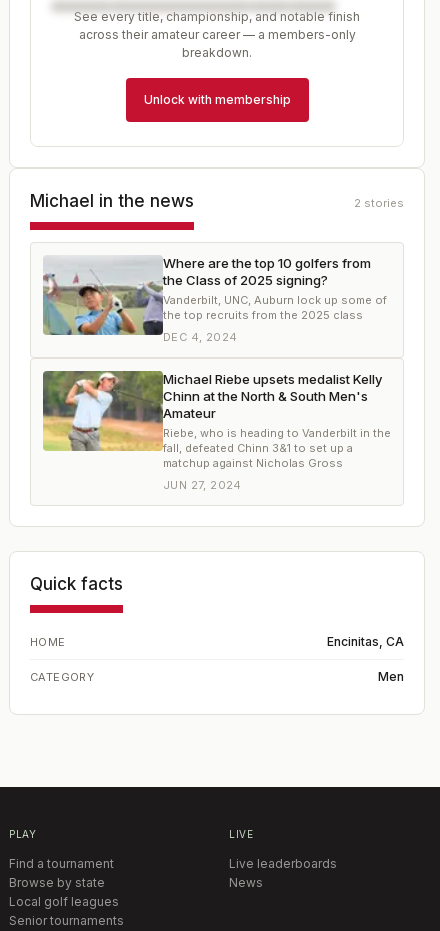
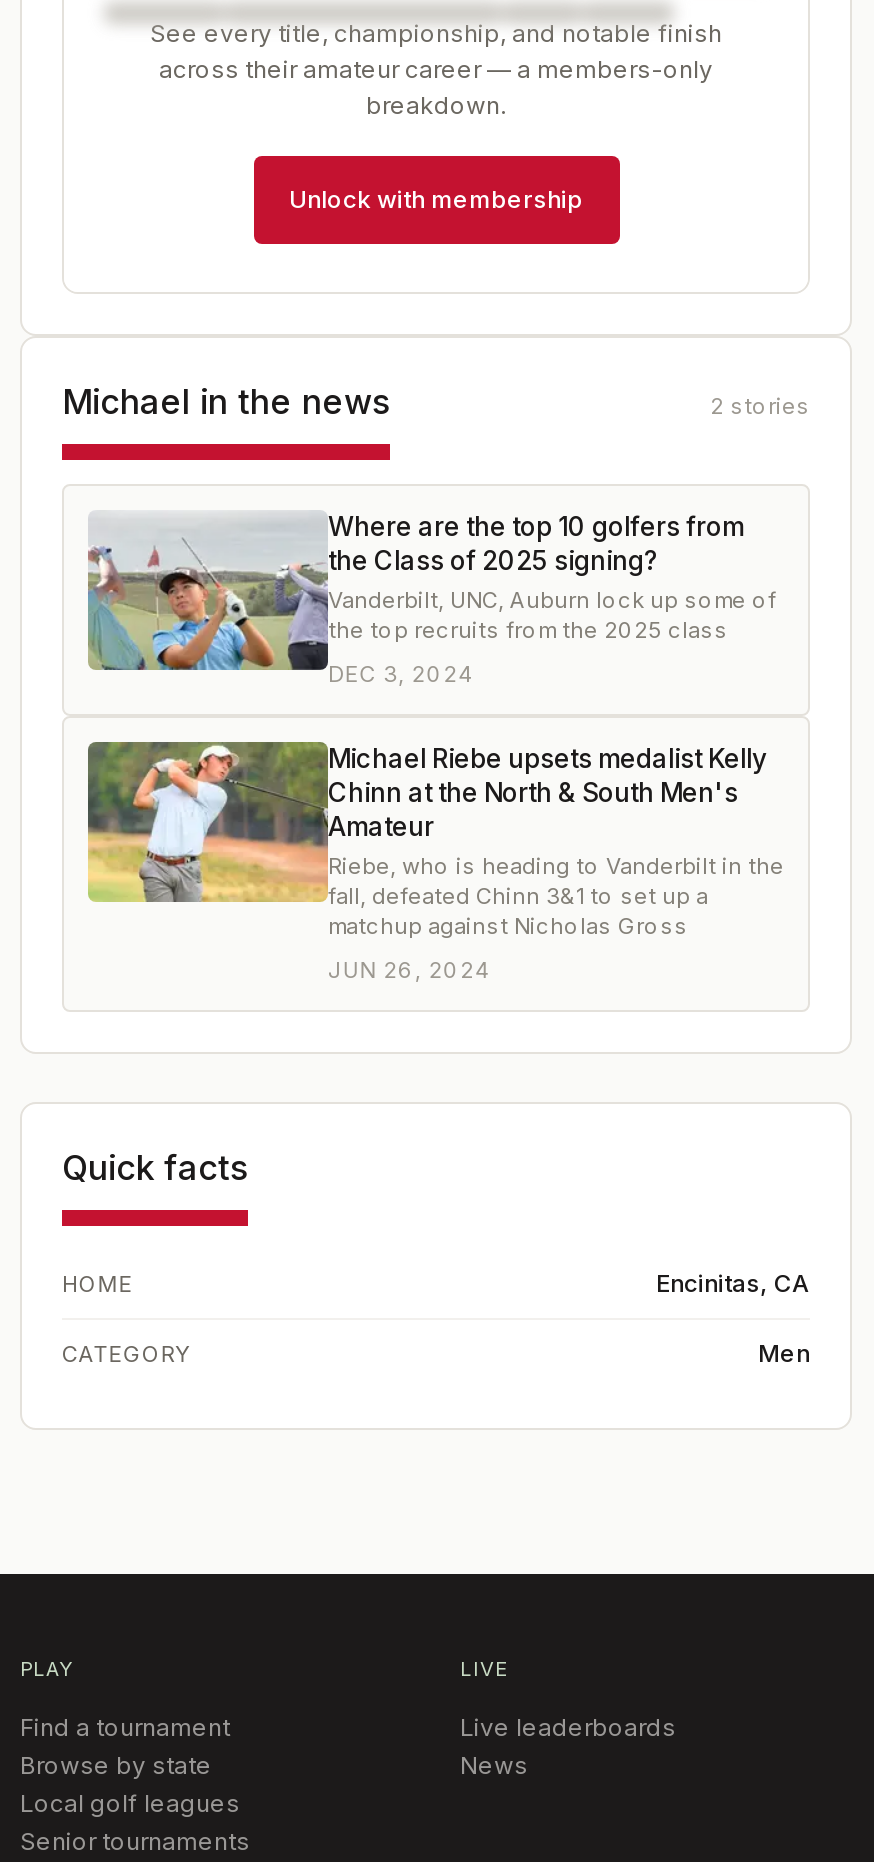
[163,330,237,344] DEC 4, 2024 -> [328,660,475,688] DEC 3, 2024
[163,478,242,492] JUN 27, 2024 -> [328,956,492,984] JUN 26, 2024

